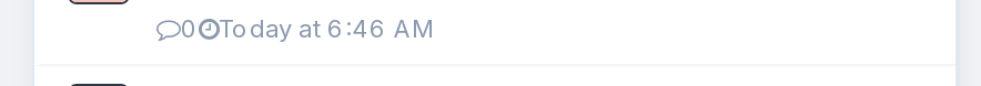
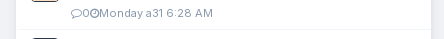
[181,13,434,44] 0 Today at 6:46 AM -> [82,6,213,20] 0 Monday a31 6:28 AM

